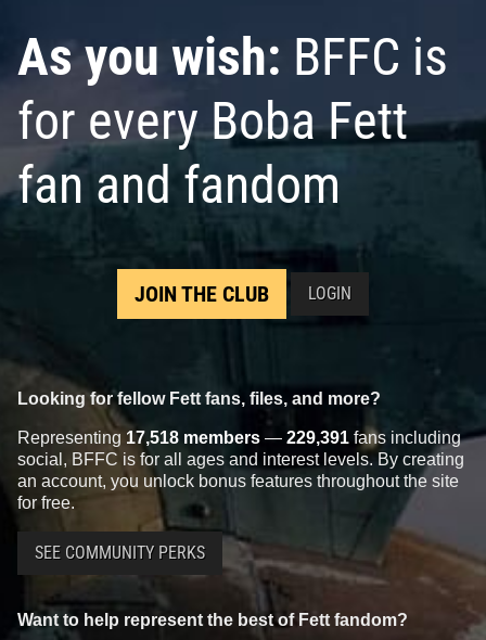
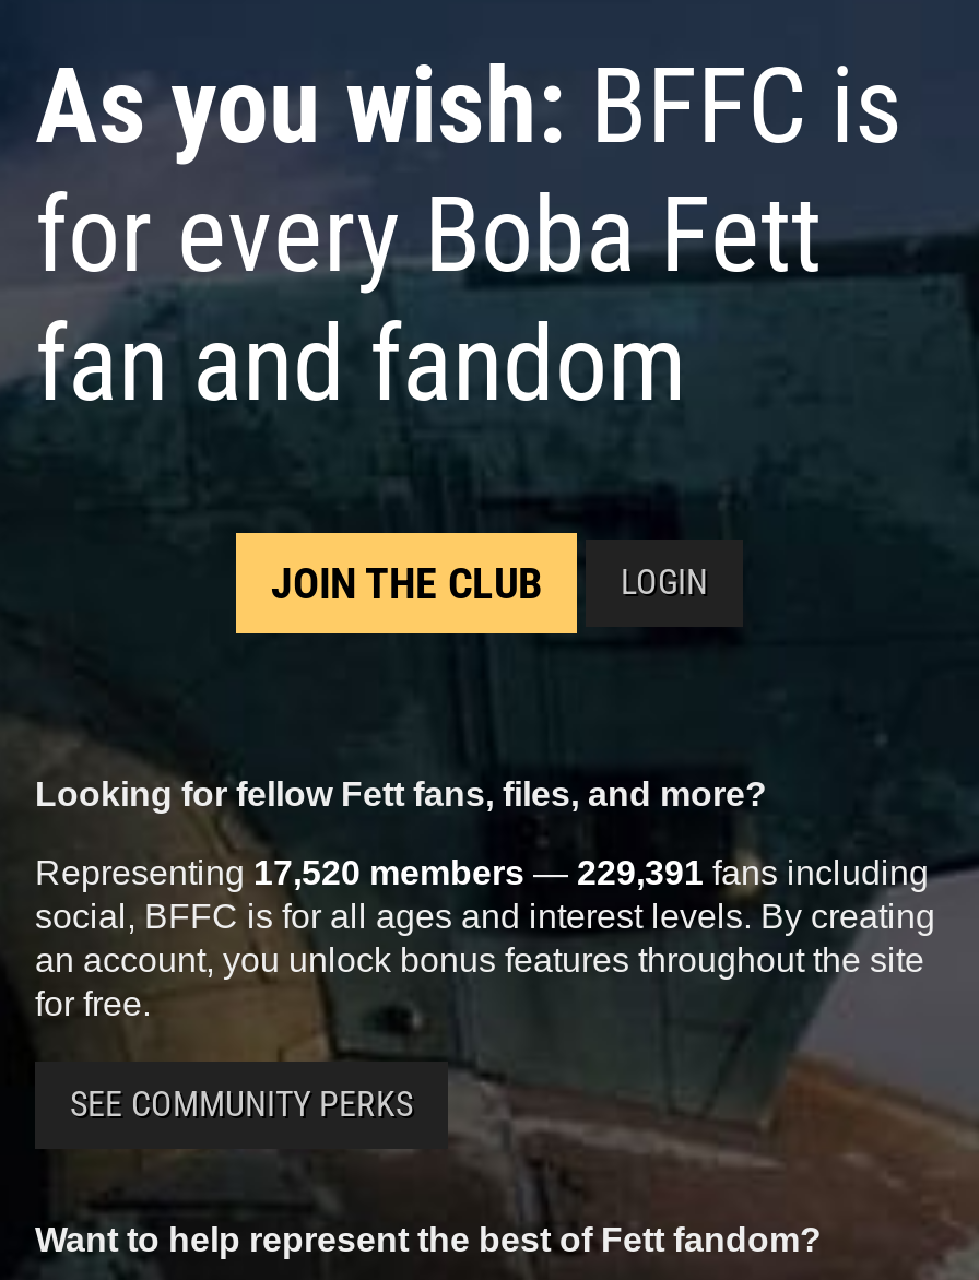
[17,428,461,446] Representing 17,518 members — 229,391 fans including -> [35,853,929,890] Representing 17,520 members — 229,391 fans including

